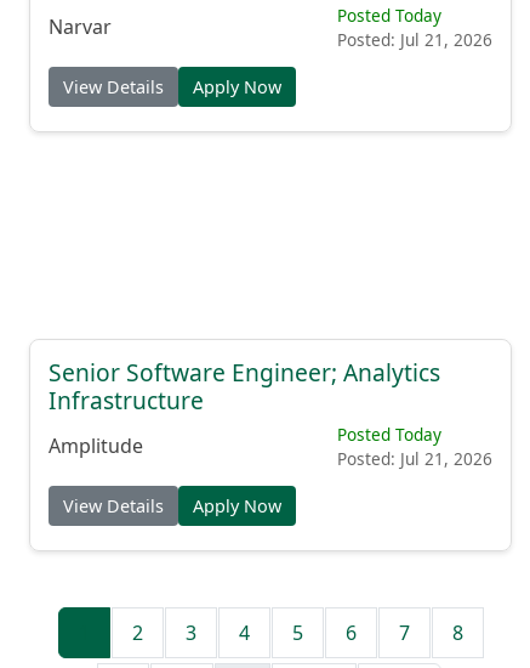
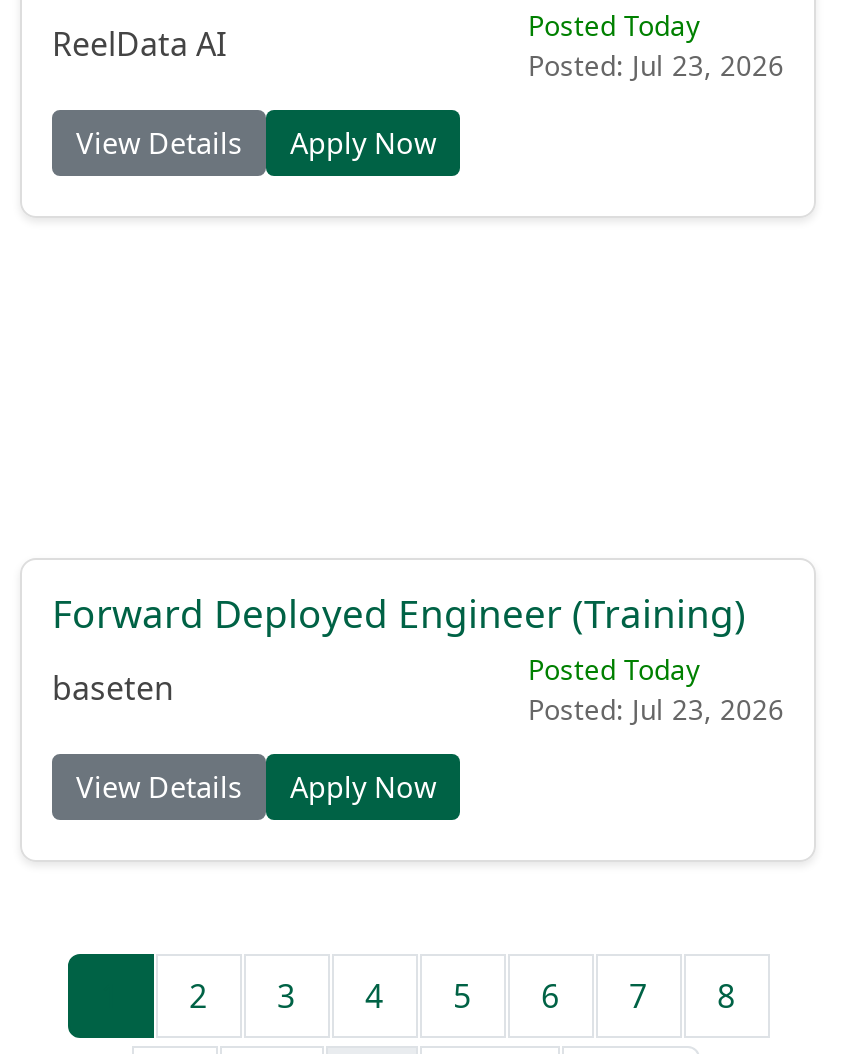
[49,13,112,39] Narvar -> [52,21,226,65] ReelData AI
[337,28,492,51] Posted: Jul 21, 2026 -> [528,46,784,84] Posted: Jul 23, 2026
[49,356,440,417] Senior Software Engineer; Analytics | Infrastructure -> [52,586,746,640] Forward Deployed Engineer (Training)
[49,432,143,458] Amplitude -> [52,665,174,709] baseten
[337,447,492,470] Posted: Jul 21, 2026 -> [528,690,784,728] Posted: Jul 23, 2026

